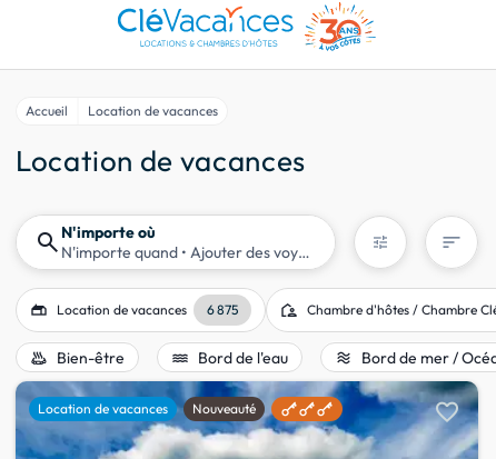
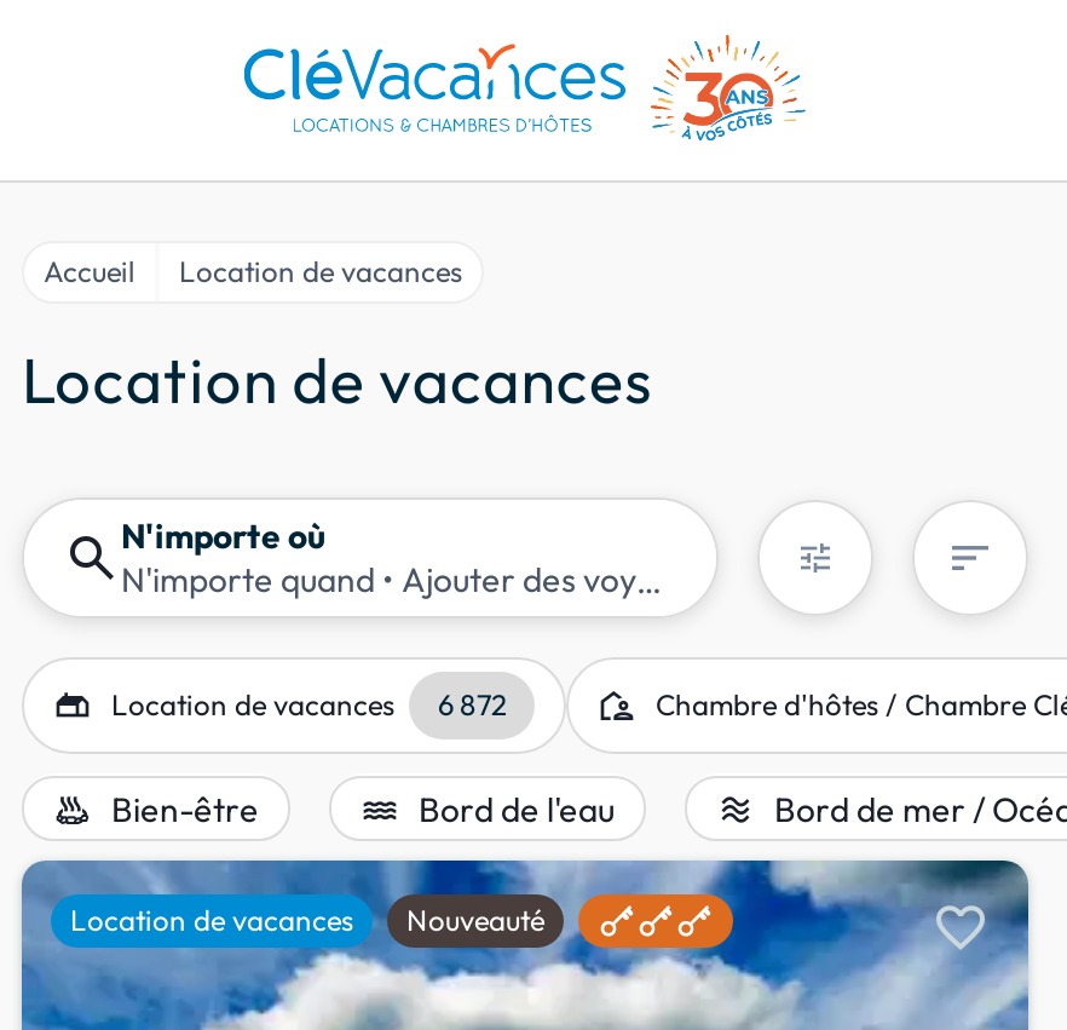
[207,302,238,318] 6 875 -> [438,687,506,723] 6 872

